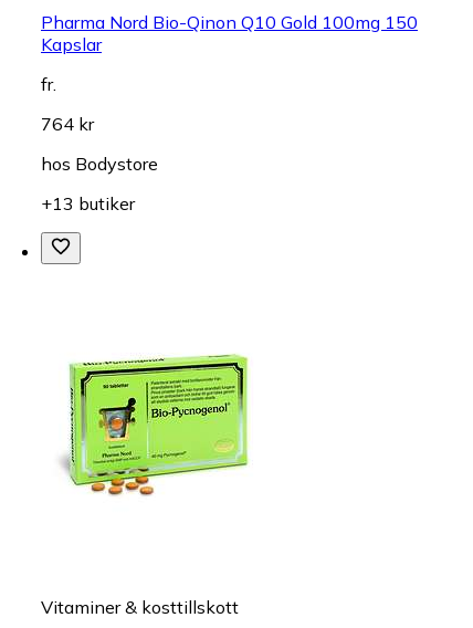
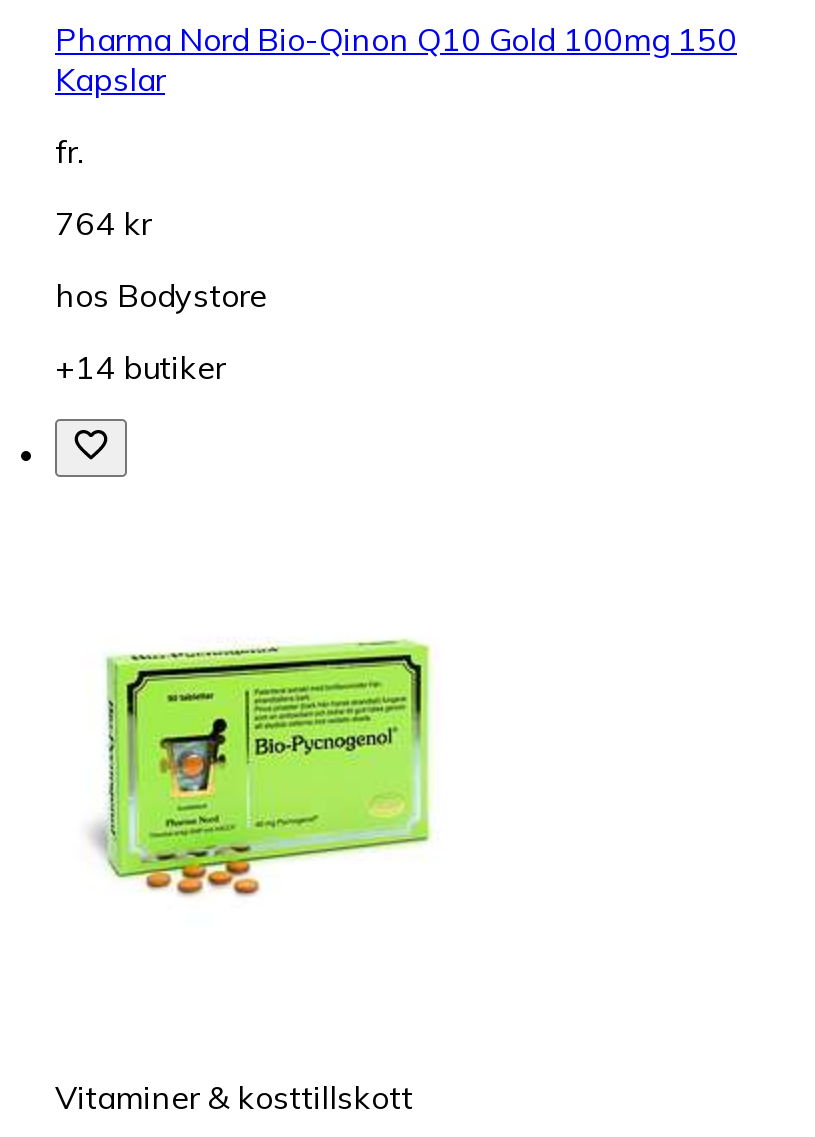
[41,192,135,214] +13 butiker -> [55,347,225,387] +14 butiker

